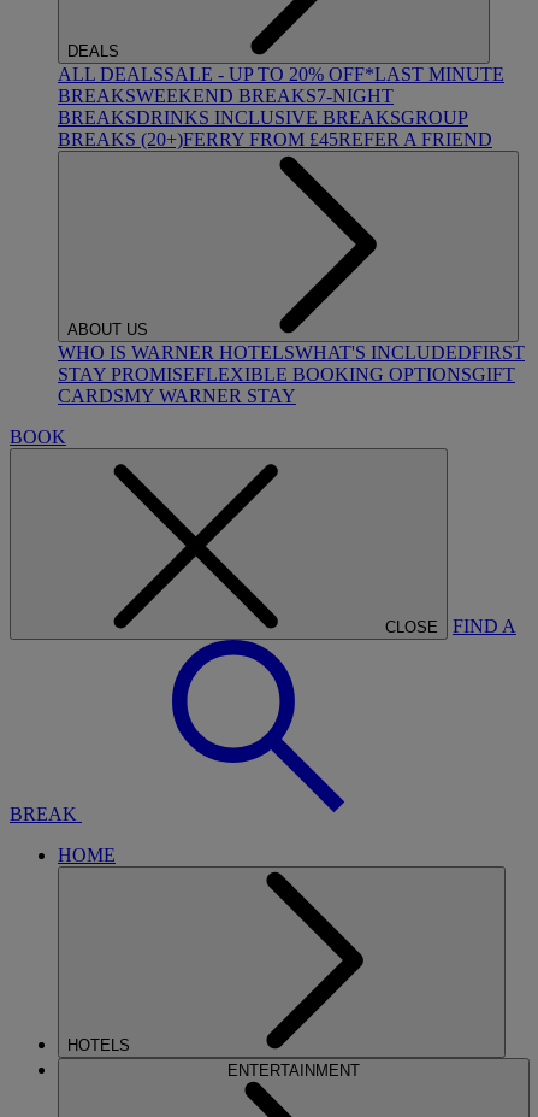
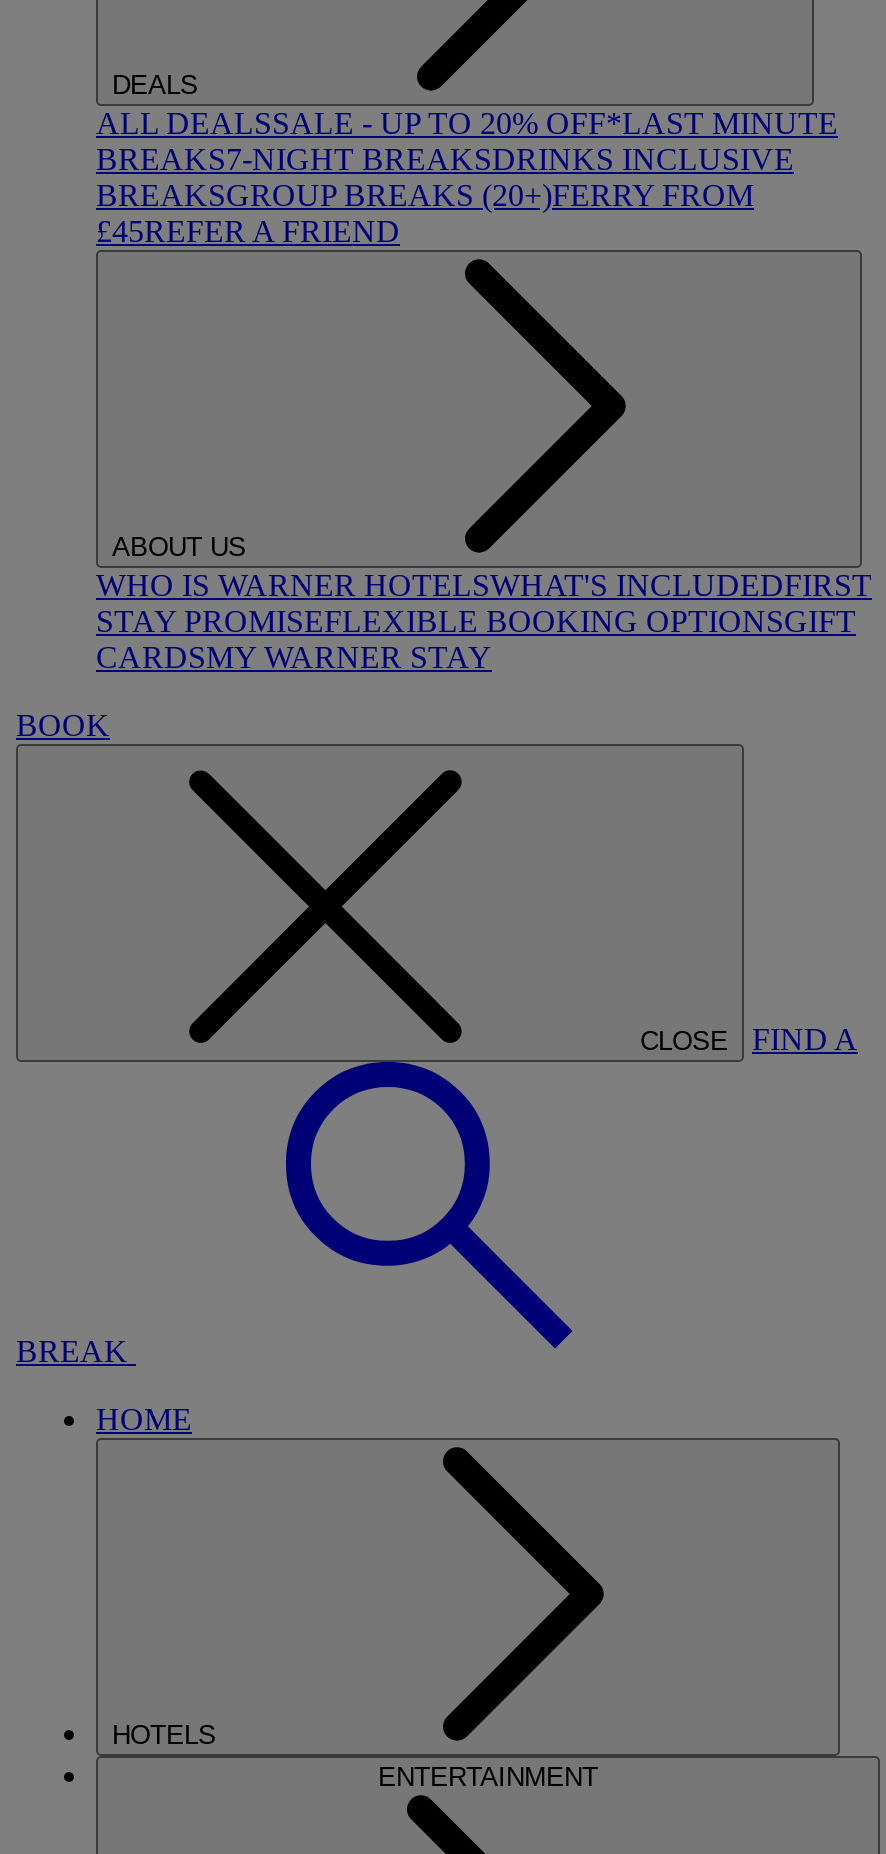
[58,86,492,149] BREAKSWEEKEND BREAKS7-NIGHT | BREAKSDRINKS INCLUSIVE BREAKSGROUP | BREAKS (20+)FERRY FROM £45REFER A FRIEND -> [96,142,794,248] BREAKS7-NIGHT BREAKSDRINKS INCLUSIVE | BREAKSGROUP BREAKS (20+)FERRY FROM | £45REFER A FRIEND

